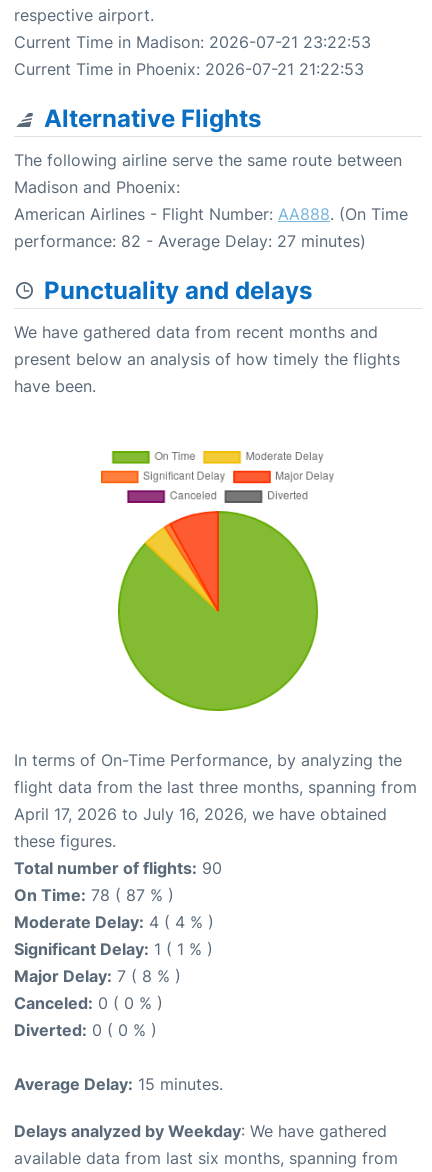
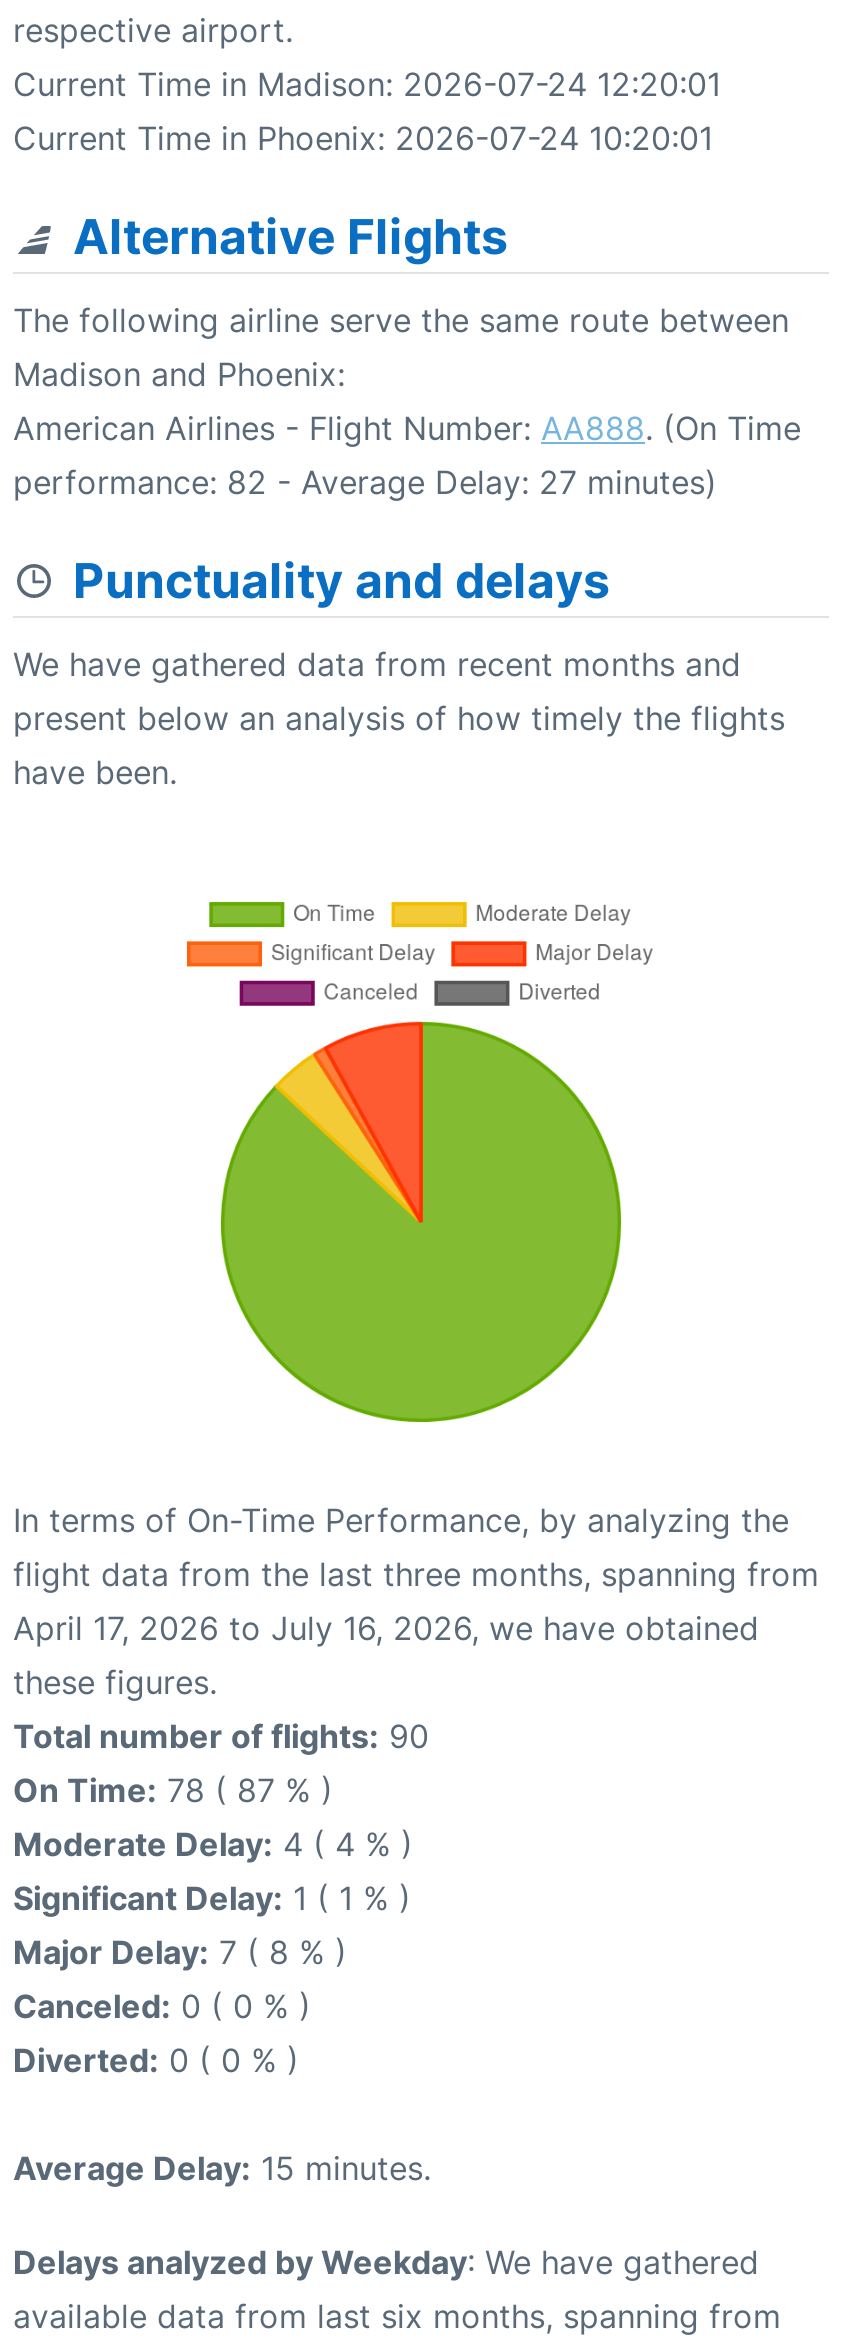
[14,32,371,52] Current Time in Madison: 2026-07-21 23:22:53 -> [13,64,721,104] Current Time in Madison: 2026-07-24 12:20:01
[14,59,364,79] Current Time in Phoenix: 2026-07-21 21:22:53 -> [13,118,713,158] Current Time in Phoenix: 2026-07-24 10:20:01

